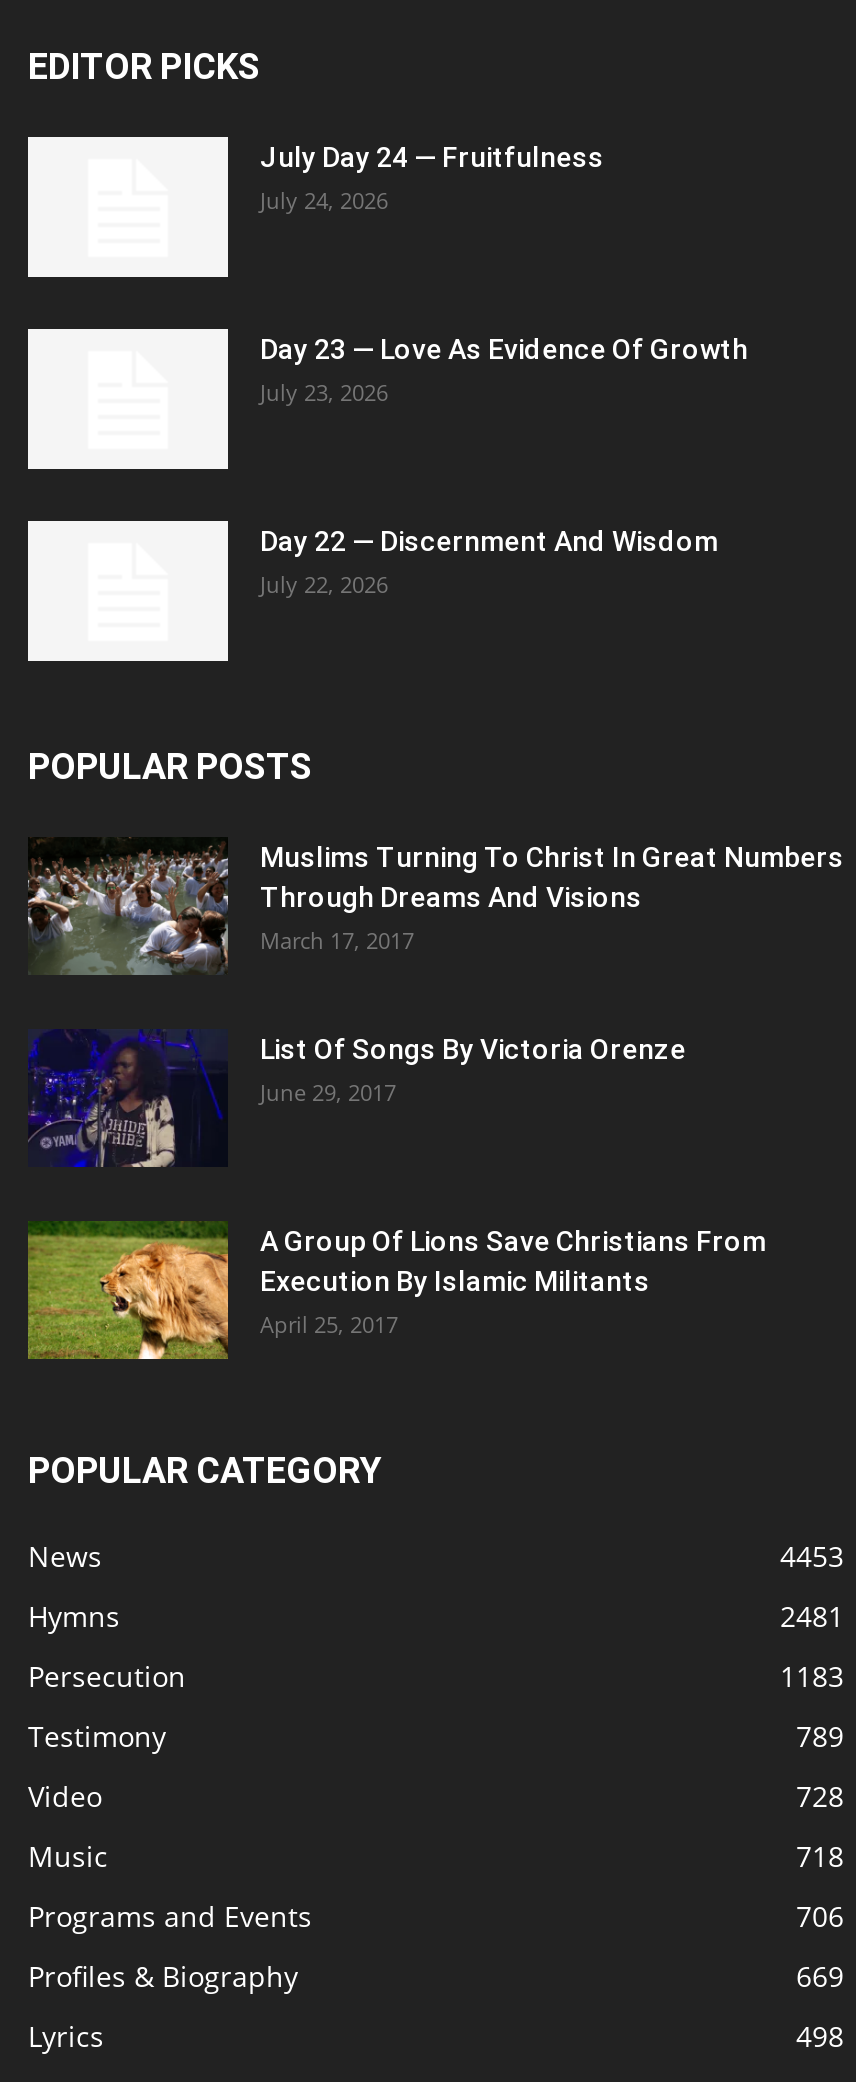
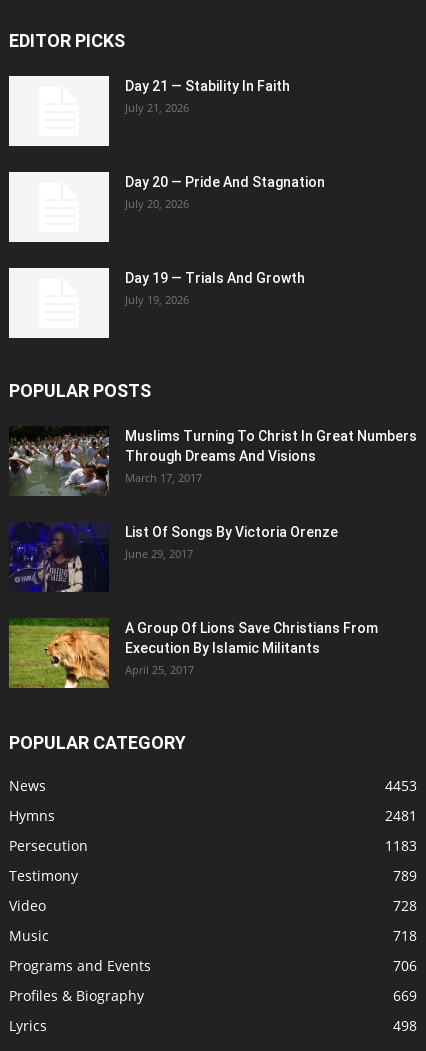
[260,141,604,215] July Day 24 — Fruitfulness | July 24, 2026 -> [125,78,290,115] Day 21 — Stability In Faith | July 21, 2026
[260,333,748,407] Day 23 — Love As Evidence Of Growth | July 23, 2026 -> [125,174,325,211] Day 20 — Pride And Stagnation | July 20, 2026
[260,525,718,599] Day 22 — Discernment And Wisdom | July 22, 2026 -> [125,270,305,307] Day 19 — Trials And Growth | July 19, 2026

